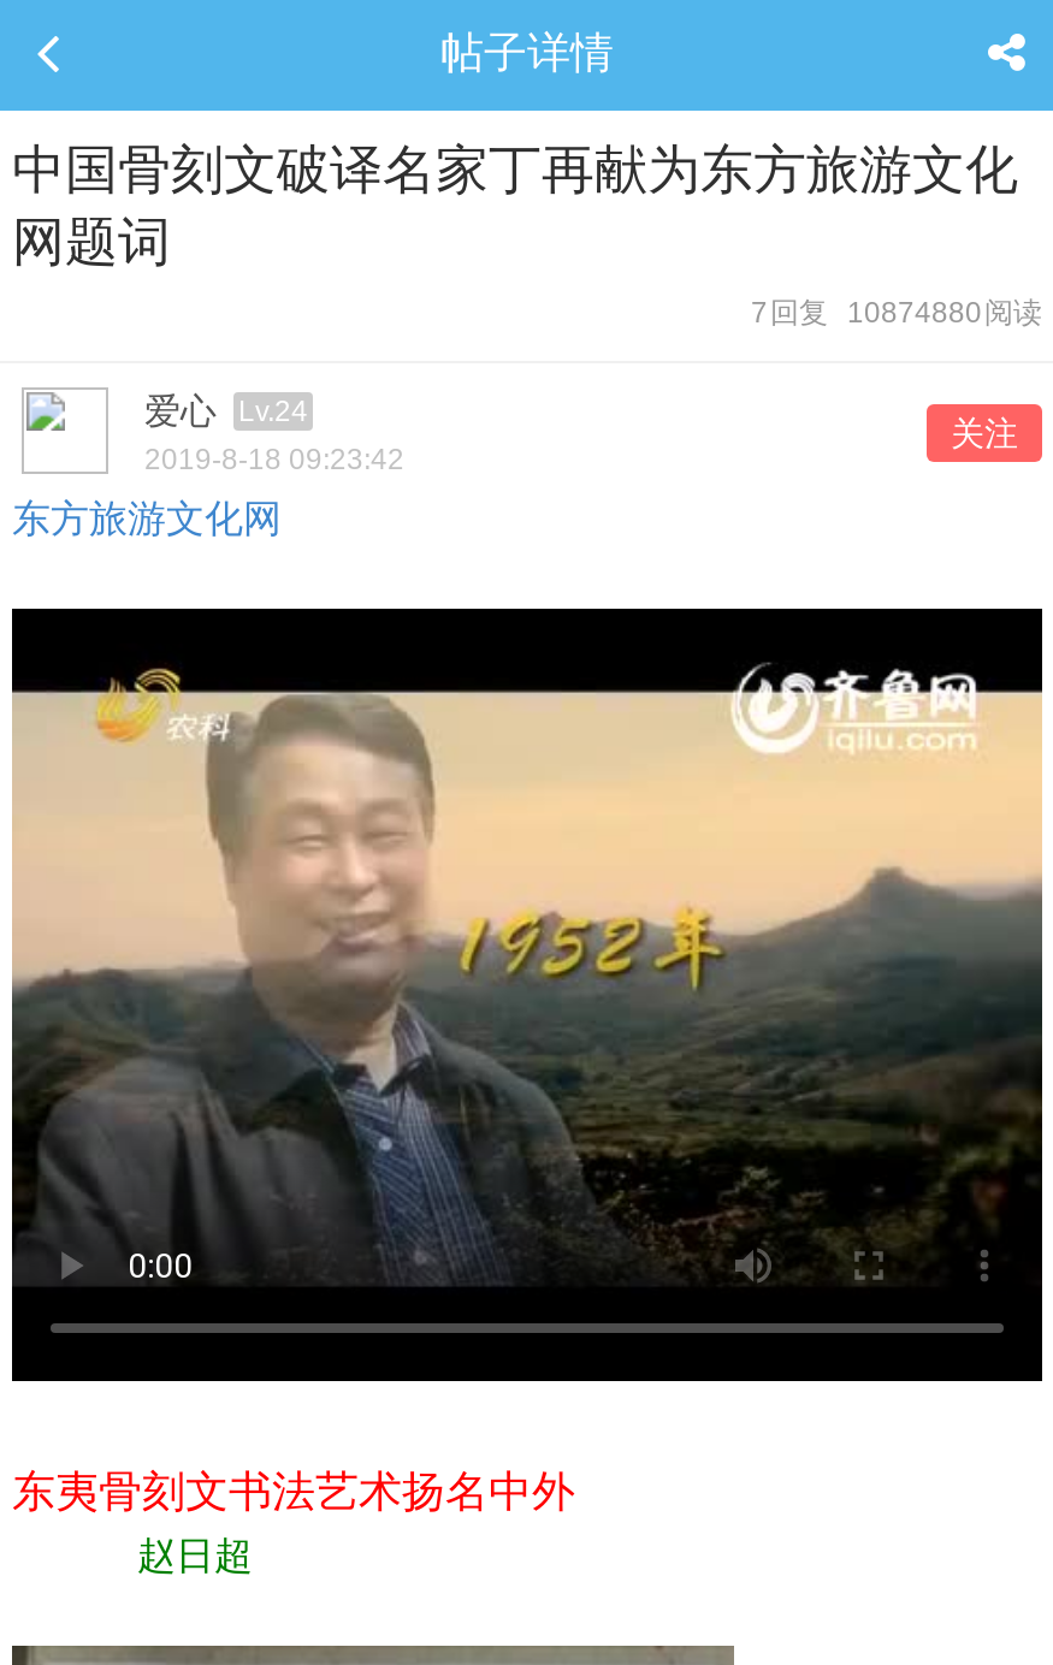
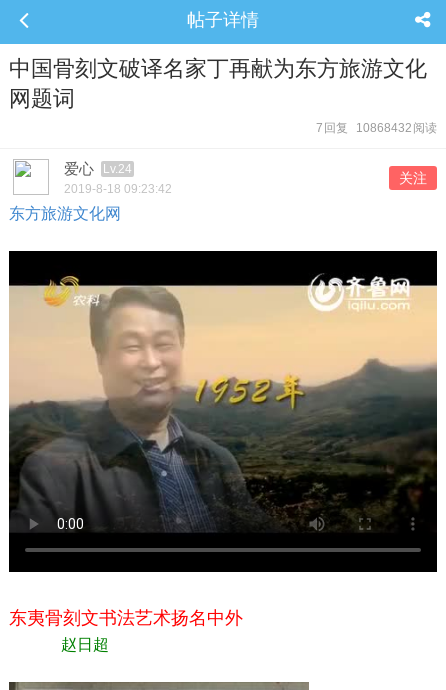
[751,296,1042,330] 7回复 10874880阅读 -> [316,121,437,135] 7回复 10868432阅读

